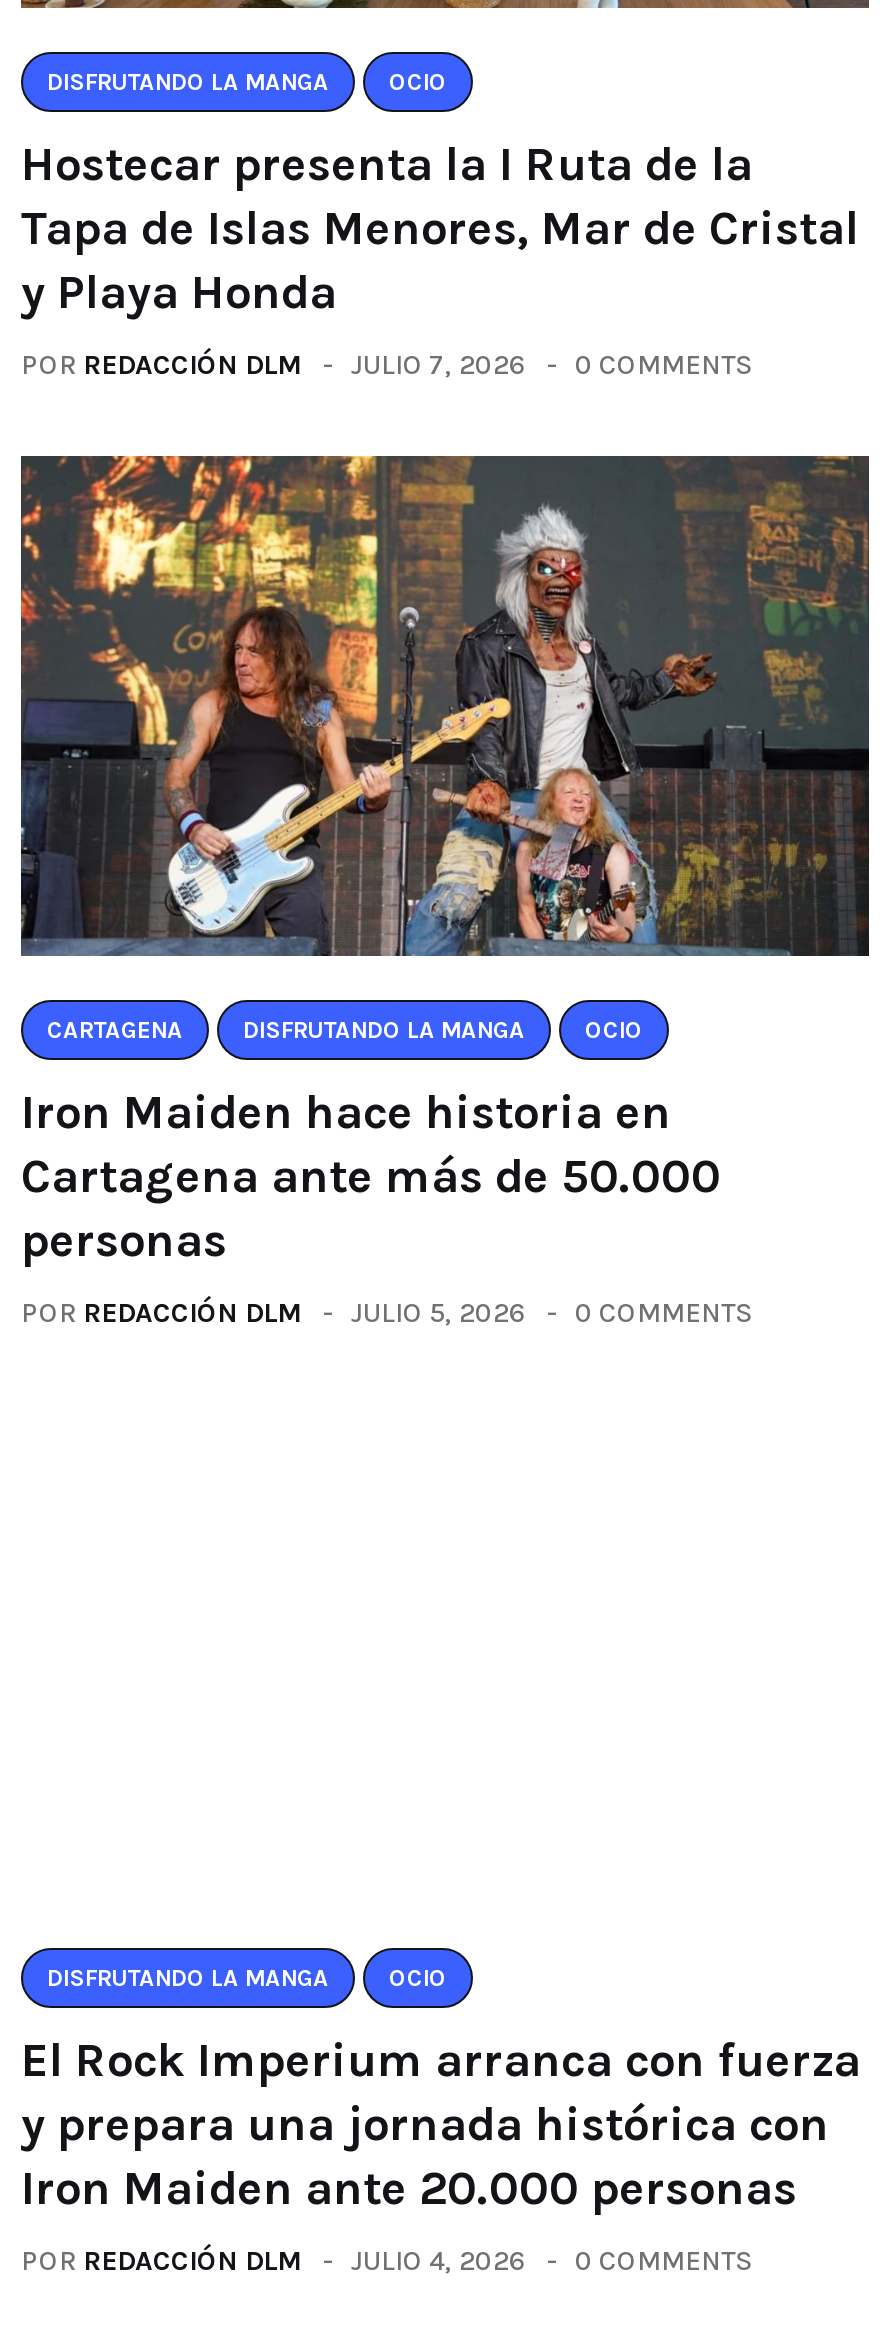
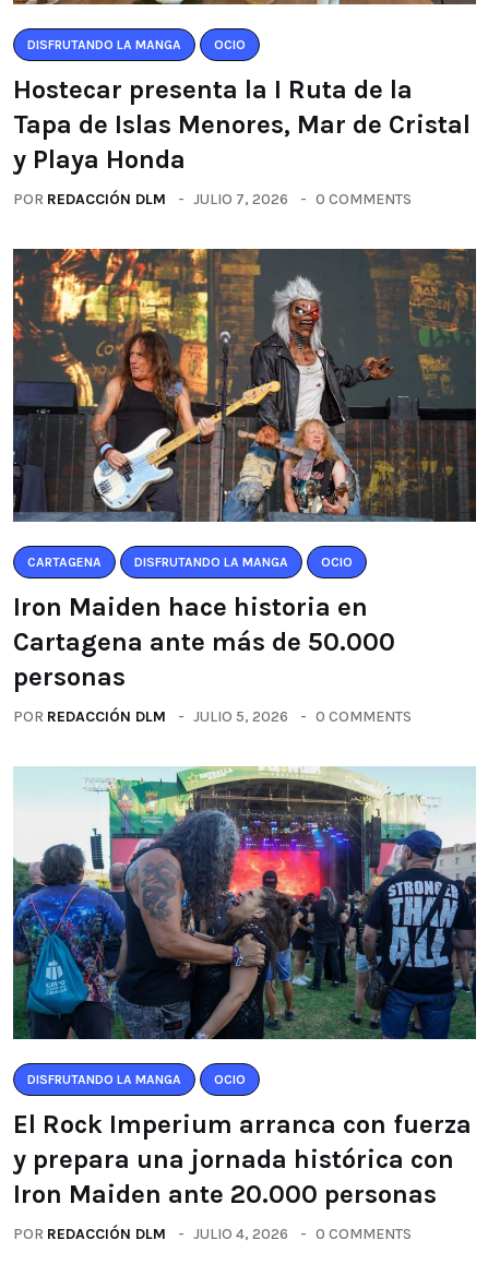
none -> [12,765,477,1040] [image]

